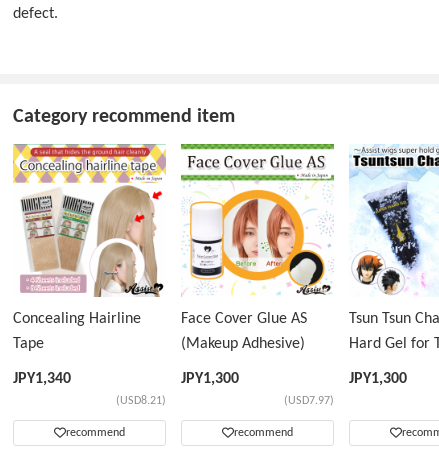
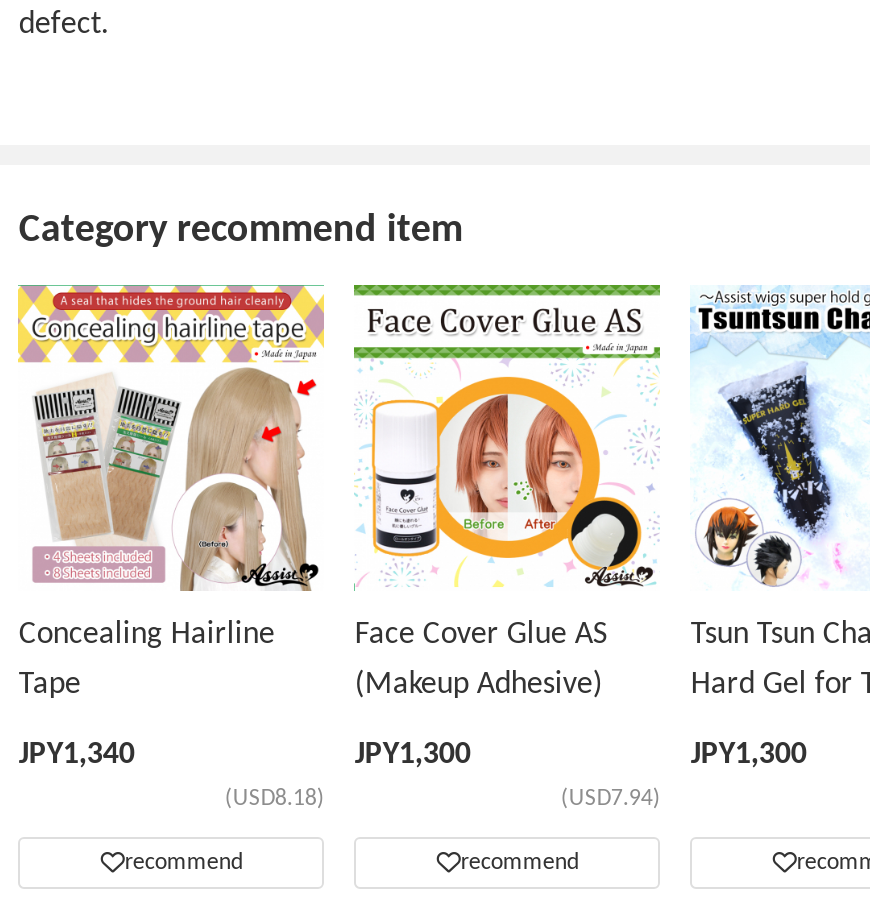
[116,395,166,407] (USD8.21) -> [225,787,325,811] (USD8.18)
[284,395,334,407] (USD7.97) -> [561,787,661,811] (USD7.94)

